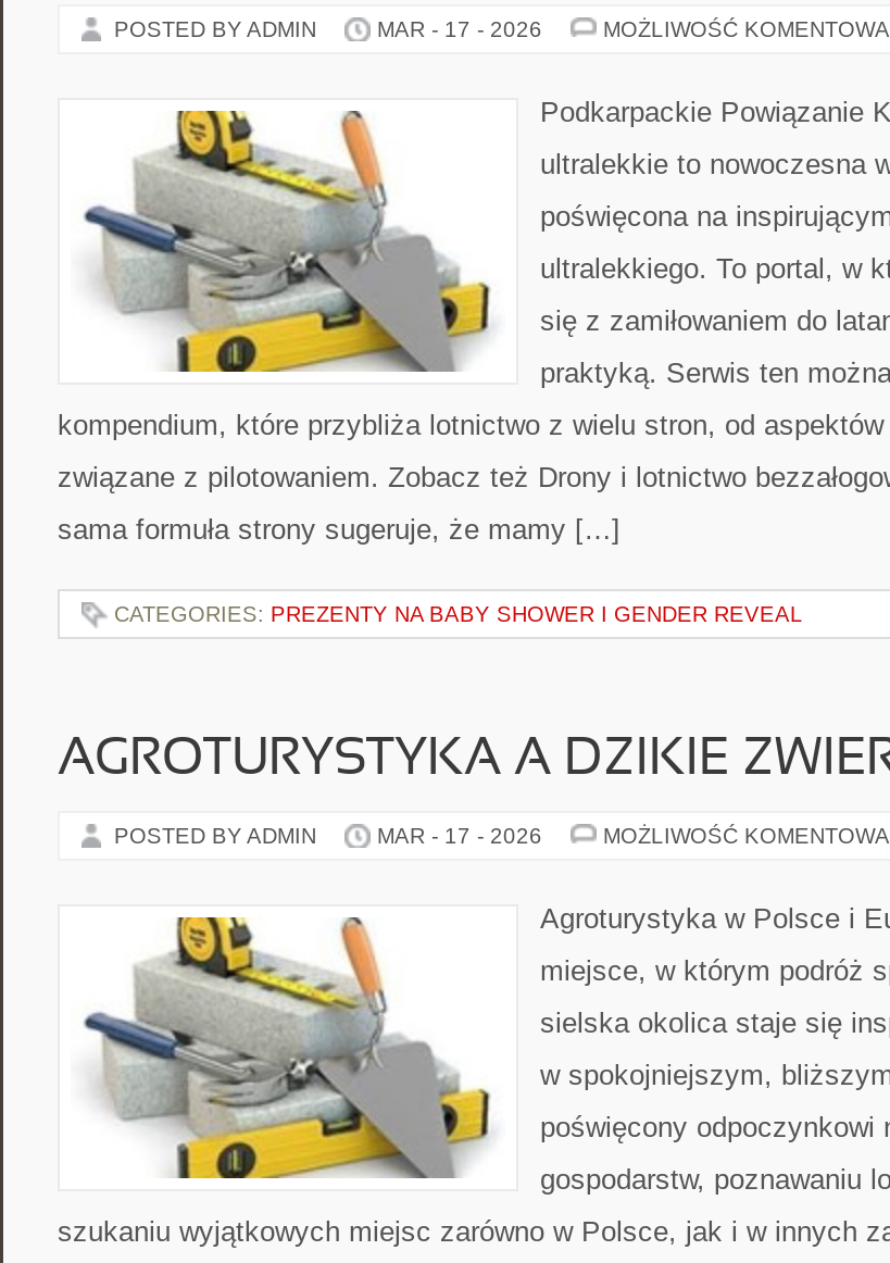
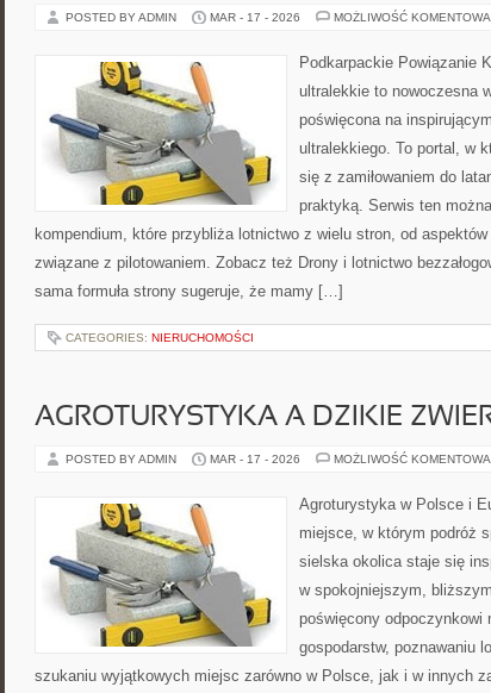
[114,602,803,626] CATEGORIES: PREZENTY NA BABY SHOWER I GENDER REVEAL -> [66,331,254,344] CATEGORIES: NIERUCHOMOŚCI

